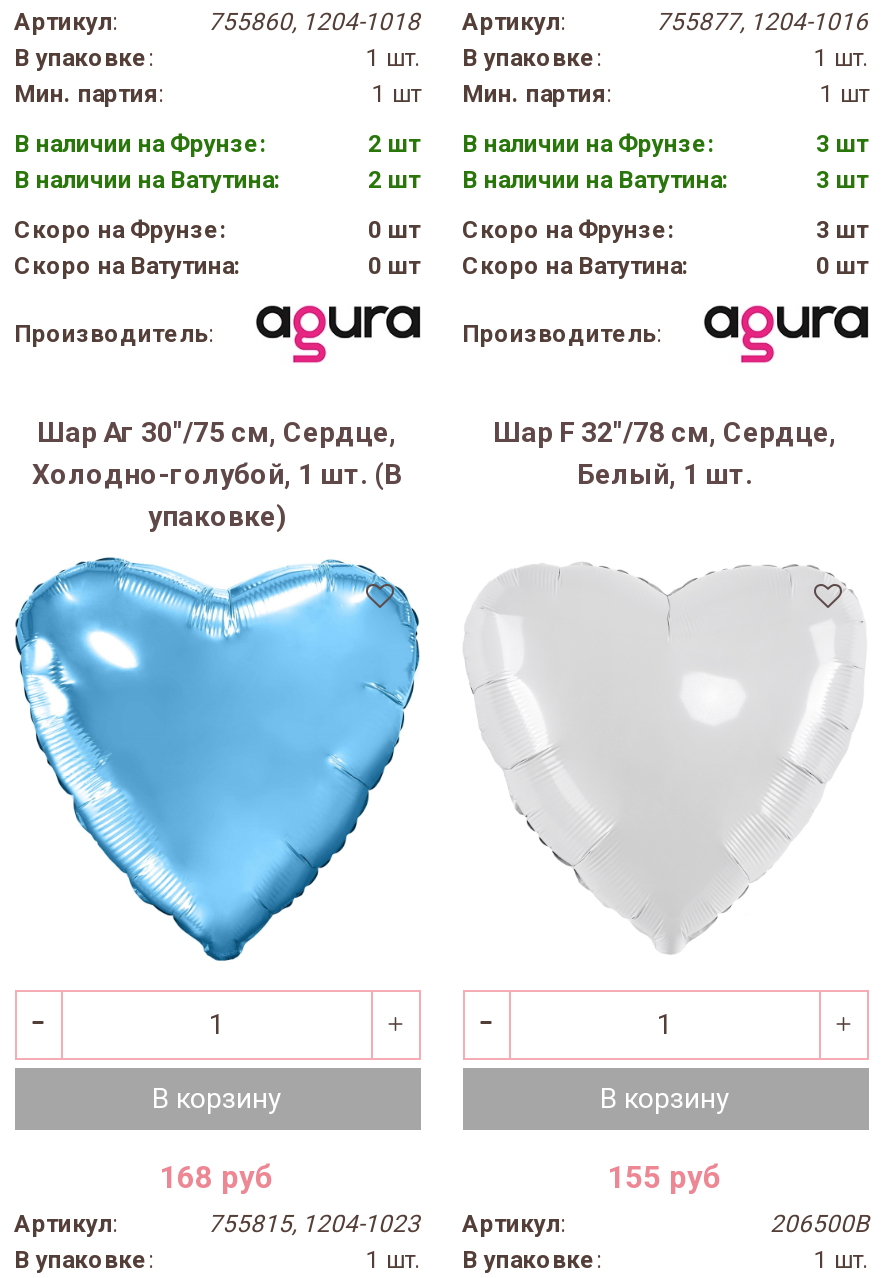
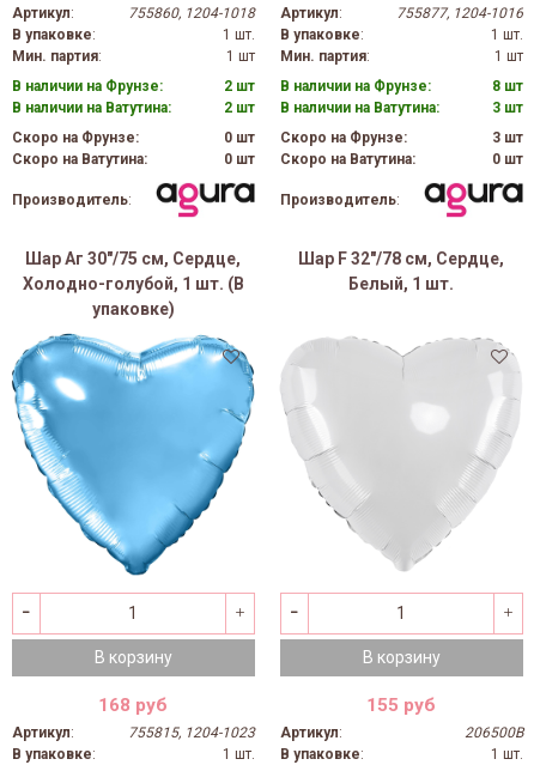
[816,130,868,158] 3 шт -> [491,78,523,95] 8 шт

